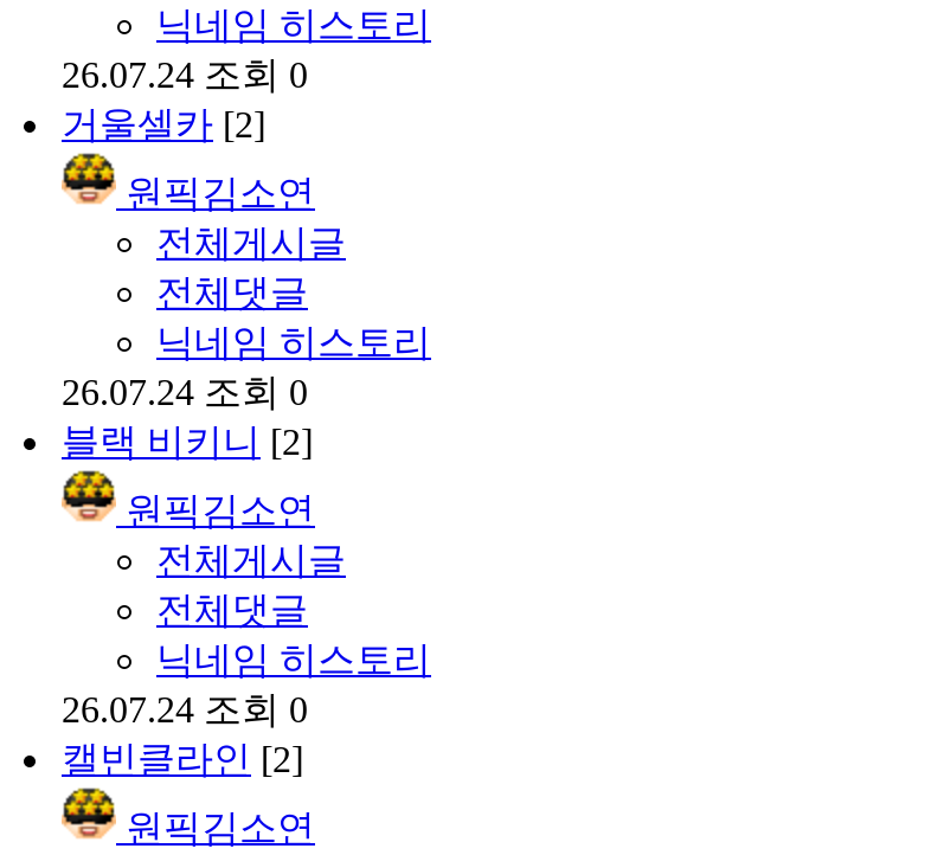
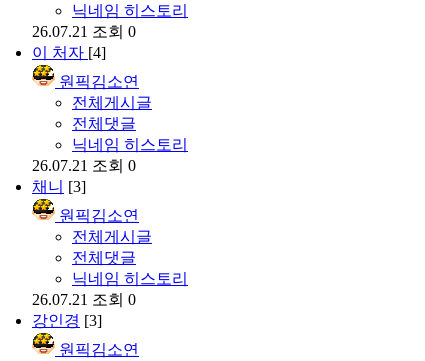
[62,55,308,145] 26.07.24 조회 0 | 거울셀카 [2] -> [32,23,136,61] 26.07.21 조회 0 | 이 처자 [4]
[62,373,313,463] 26.07.24 조회 0 | 블랙 비키니 [2] -> [32,157,136,195] 26.07.21 조회 0 | 채니 [3]
[62,690,308,780] 26.07.24 조회 0 | 캘빈클라인 [2] -> [32,291,136,329] 26.07.21 조회 0 | 강인경 [3]

